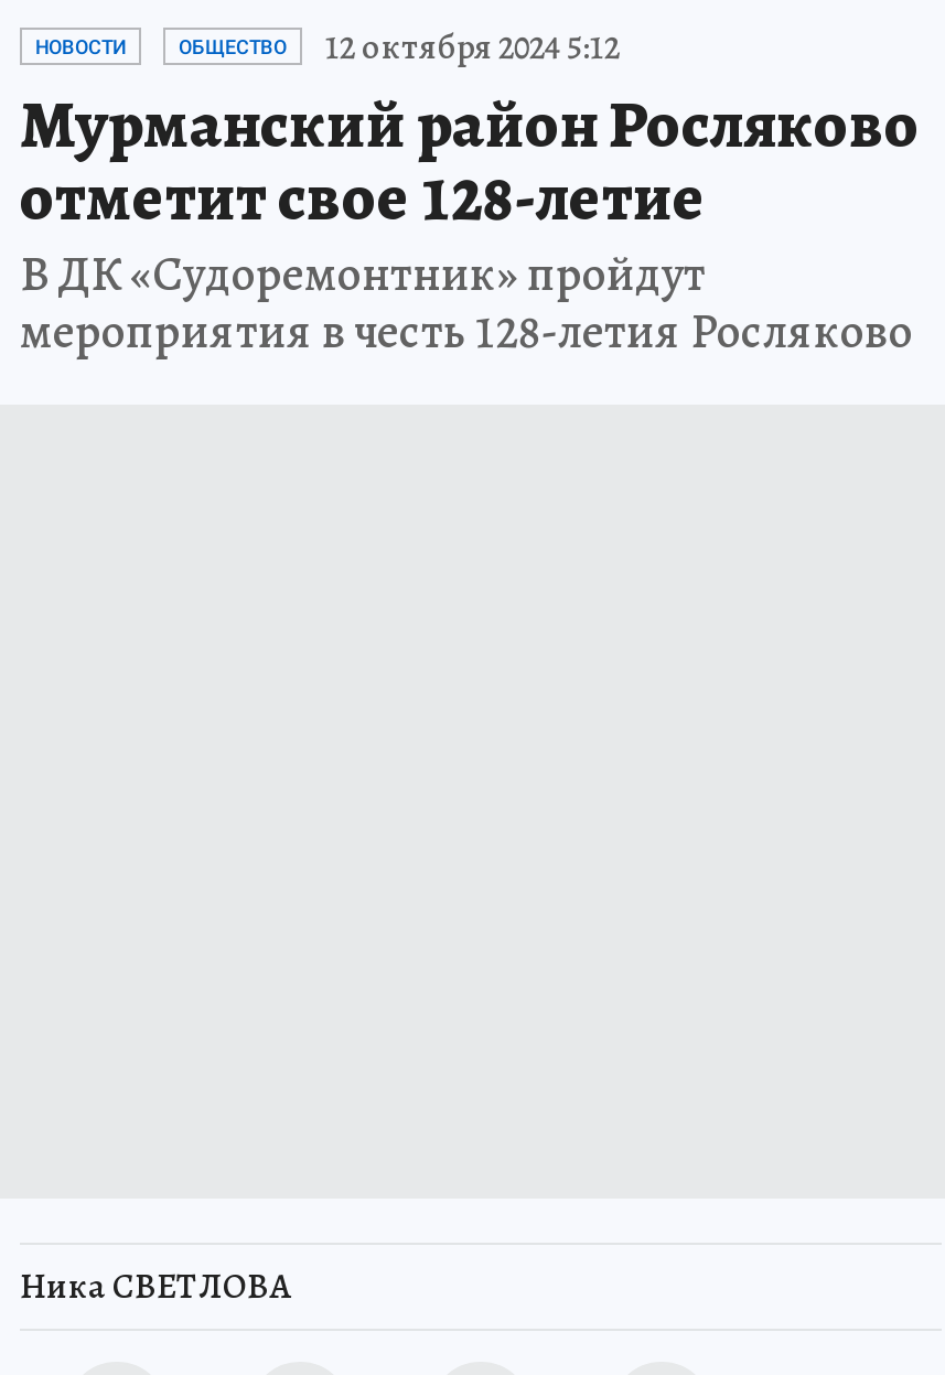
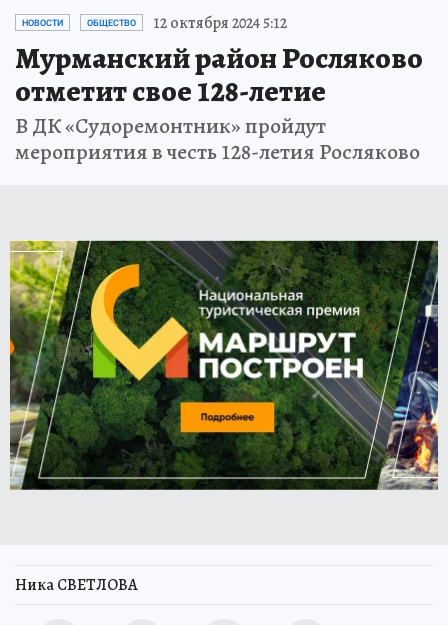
none -> [9,239,439,491] [image]

